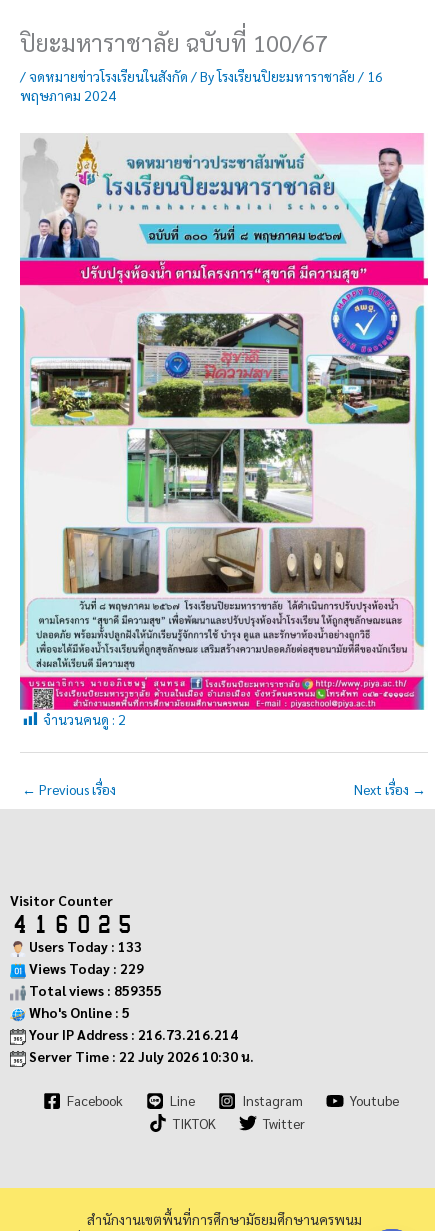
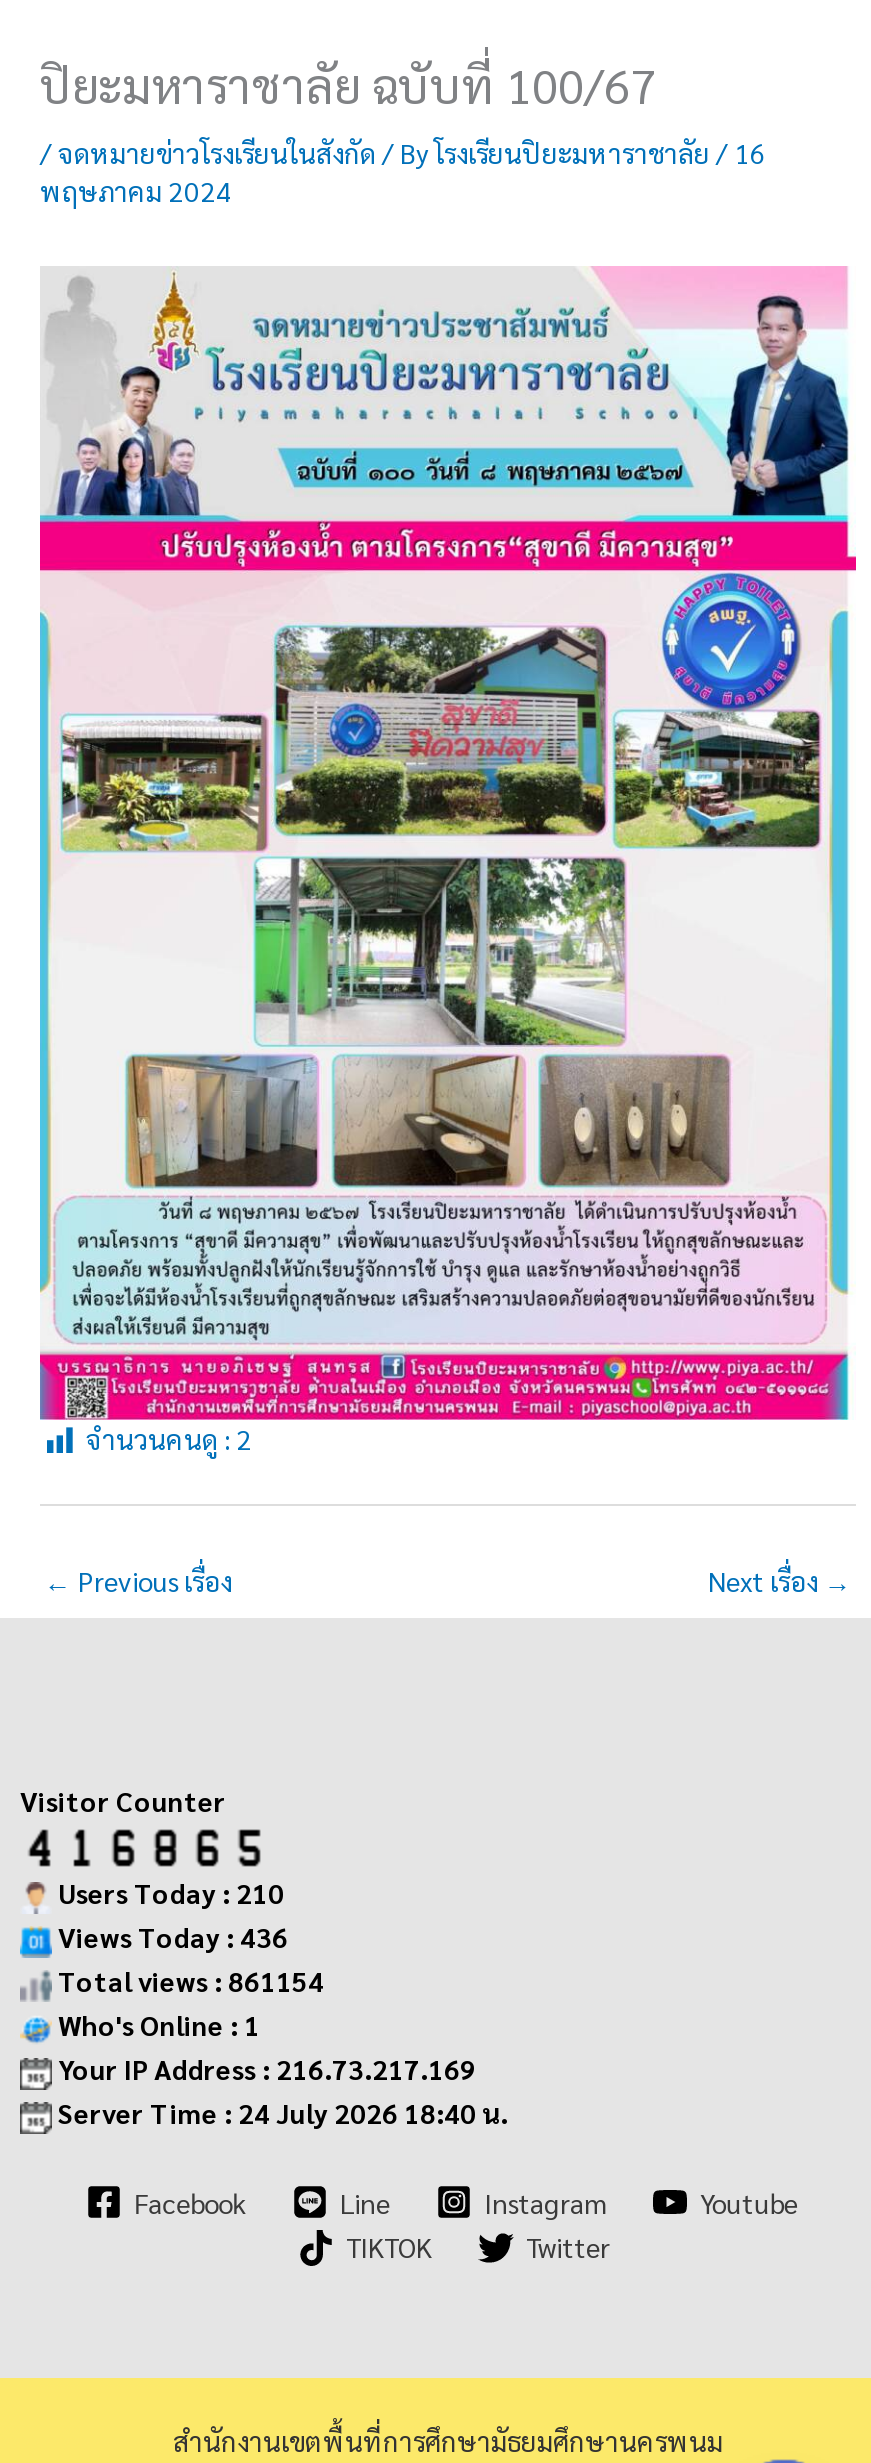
[26,937,142,955] Users Today : 133 -> [52,1875,284,1911] Users Today : 210
[26,959,144,977] Views Today : 229 -> [52,1919,288,1955] Views Today : 436
[26,981,162,999] Total views : 859355 -> [52,1963,324,1999] Total views : 861154
[26,1003,130,1021] Who's Online : 5 -> [52,2007,260,2043] Who's Online : 1
[26,1025,238,1043] Your IP Address : 216.73.216.214 -> [52,2051,476,2087] Your IP Address : 216.73.217.169
[26,1047,254,1065] Server Time : 22 July 2026 10:30 น. -> [52,2095,508,2131] Server Time : 24 July 2026 18:40 น.

